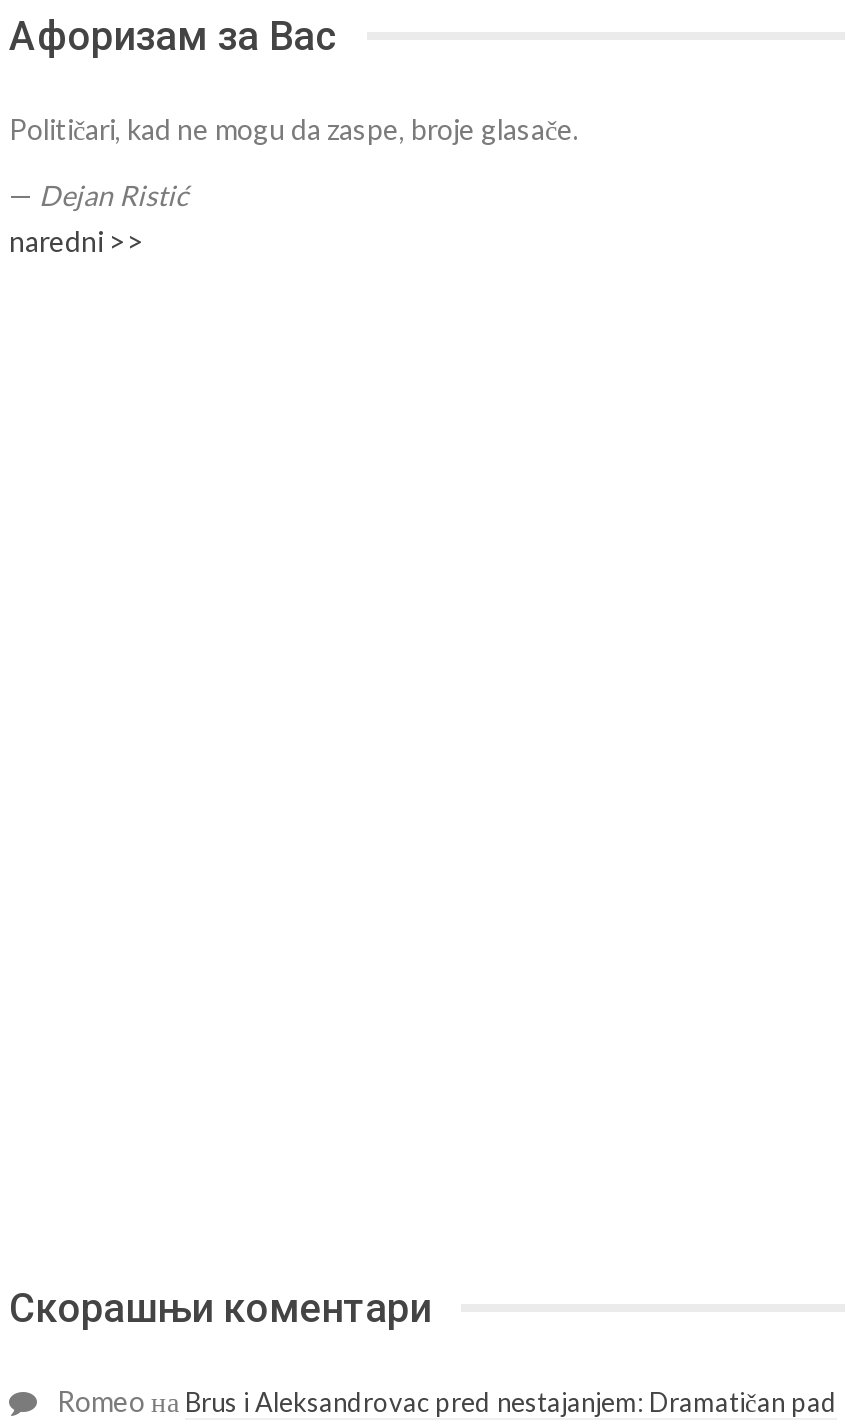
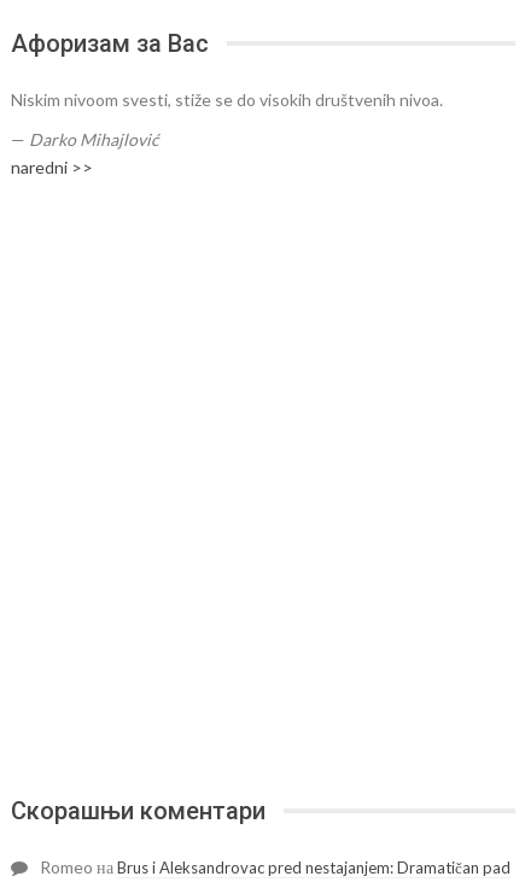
[9,111,579,145] Političari, kad ne mogu da zaspe, broje glasače. -> [11,89,443,110] Niskim nivoom svesti, stiže se do visokih društvenih nivoa.
[9,177,189,211] — Dejan Ristić -> [11,129,159,150] — Darko Mihajlović

